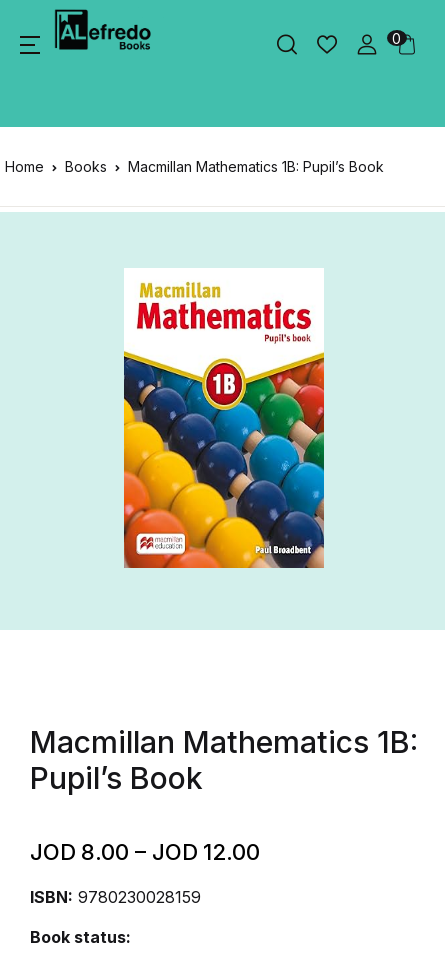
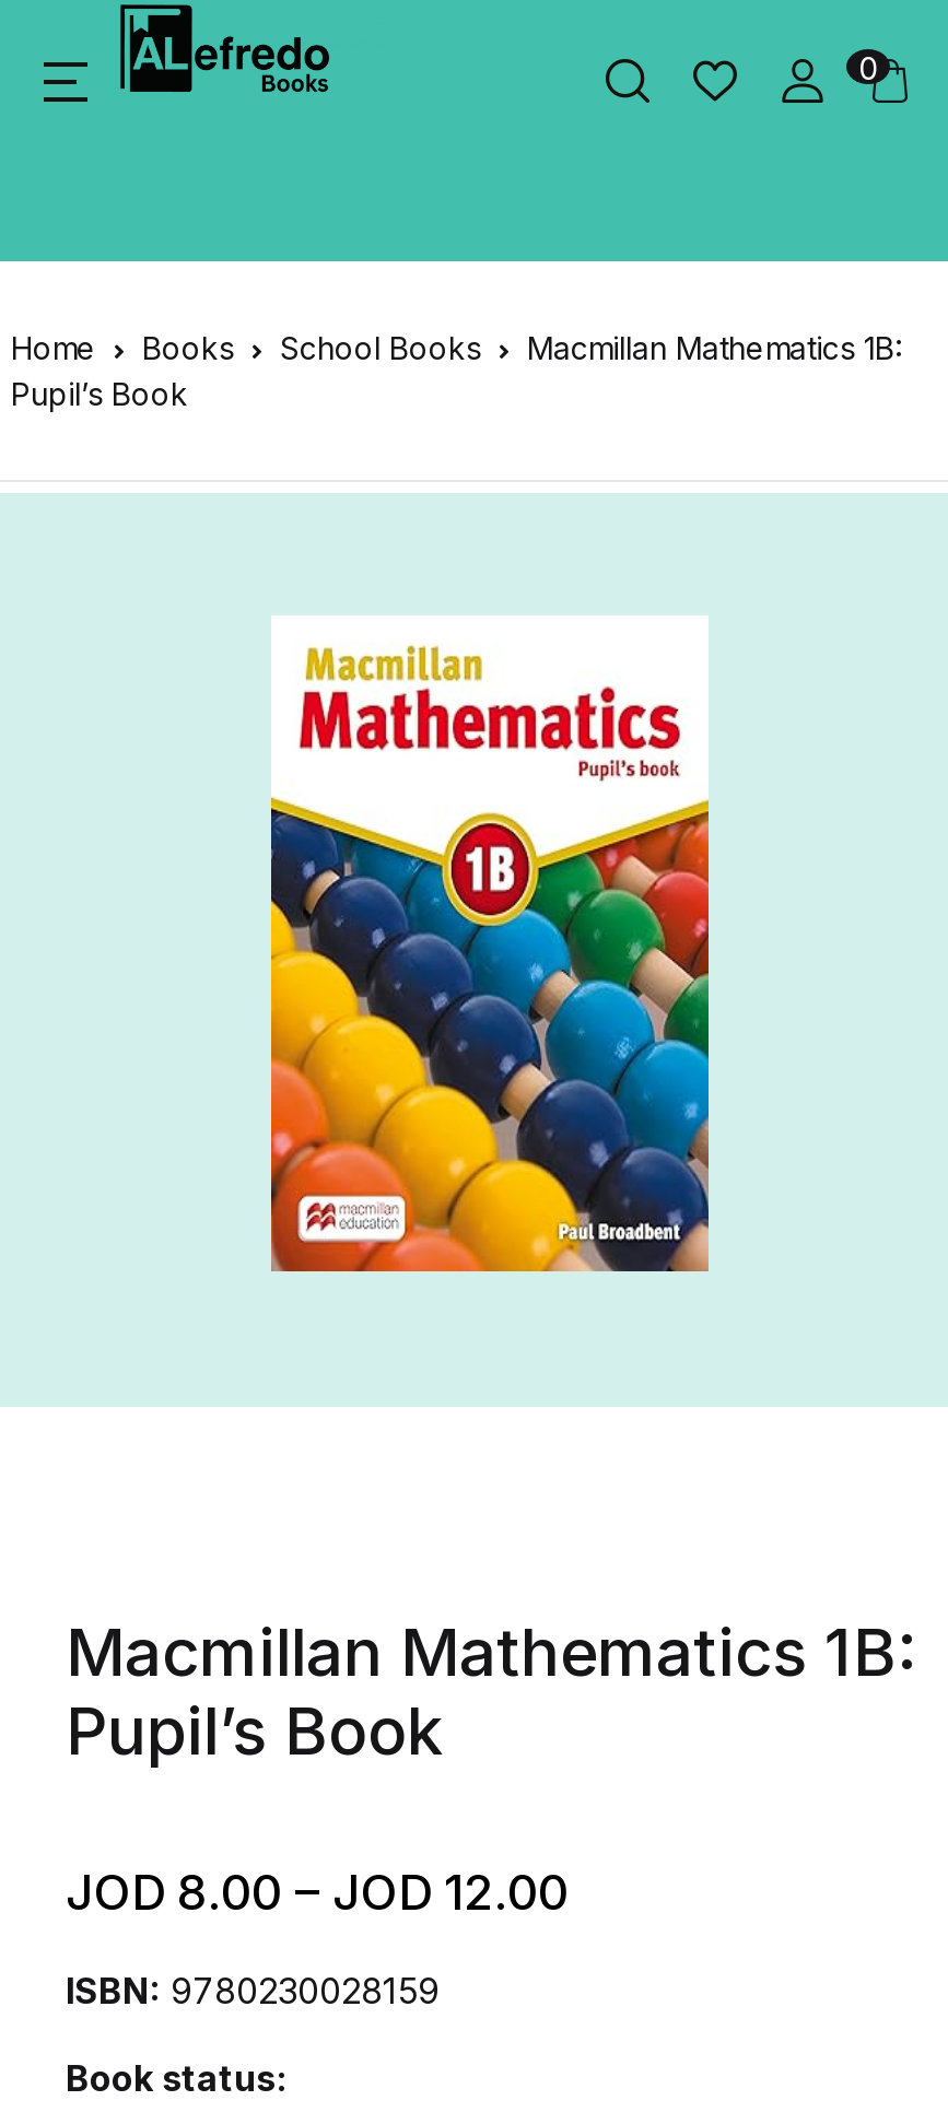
[128,158,384,175] Macmillan Mathematics 1B: Pupil’s Book -> [11,329,901,412] School Books | Macmillan Mathematics 1B: | Pupil’s Book

